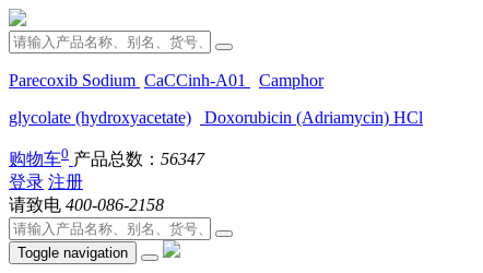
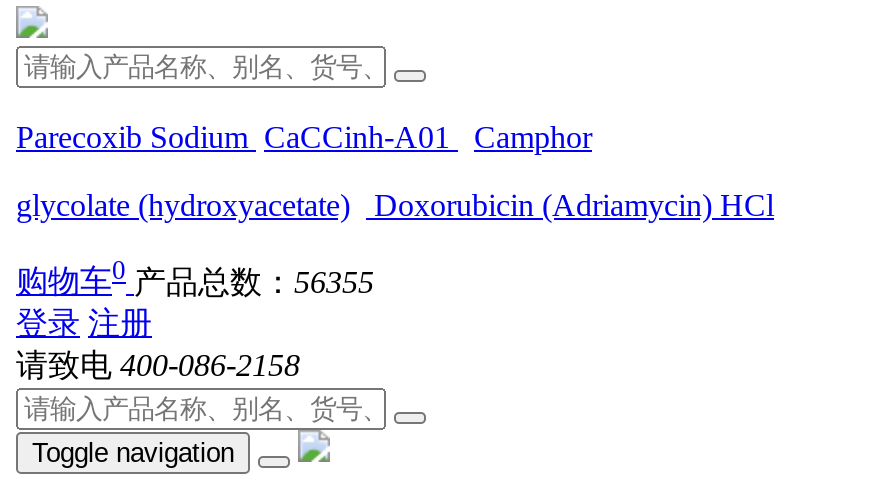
[9,145,204,168] 购物车0 产品总数：56347 -> [16,256,374,299] 购物车0 产品总数：56355

